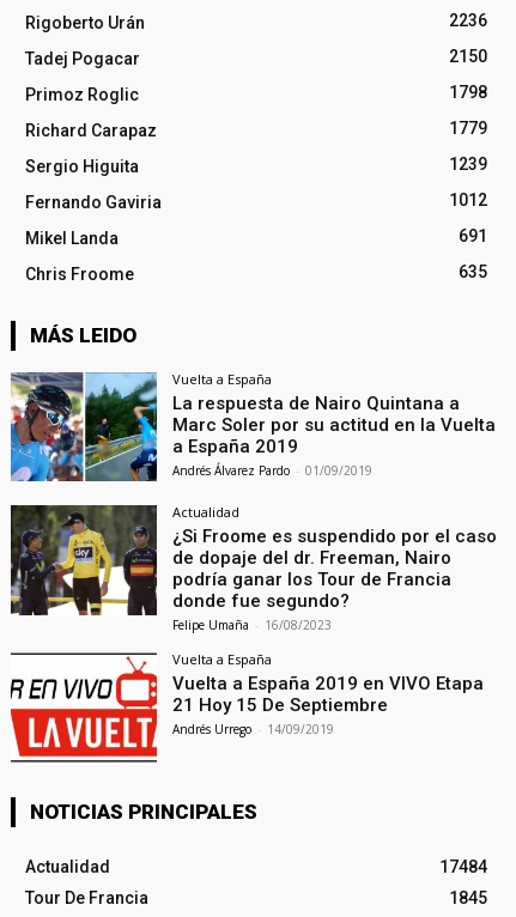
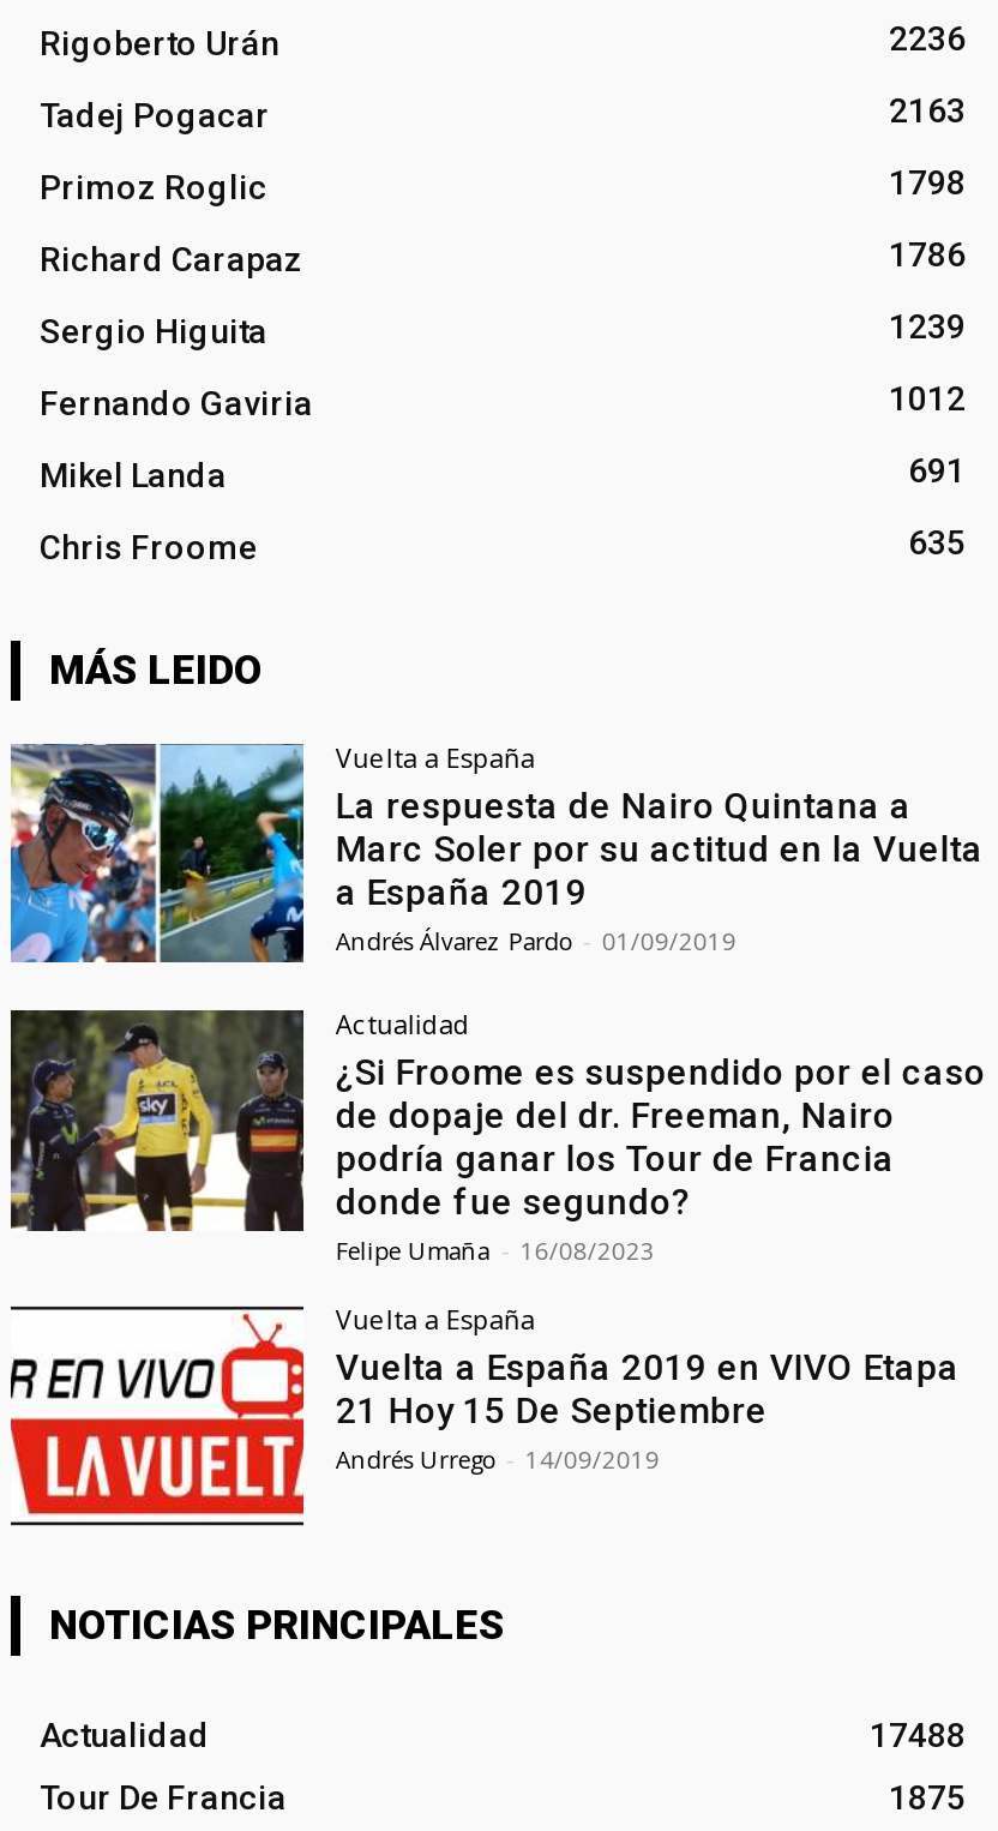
[449,46,487,65] 2150 -> [889,90,966,129] 2163
[449,118,487,137] 1779 -> [889,234,966,273] 1786
[439,857,487,876] 17484 -> [870,1716,966,1754] 17488
[449,888,487,908] 1845 -> [889,1778,966,1817] 1875

